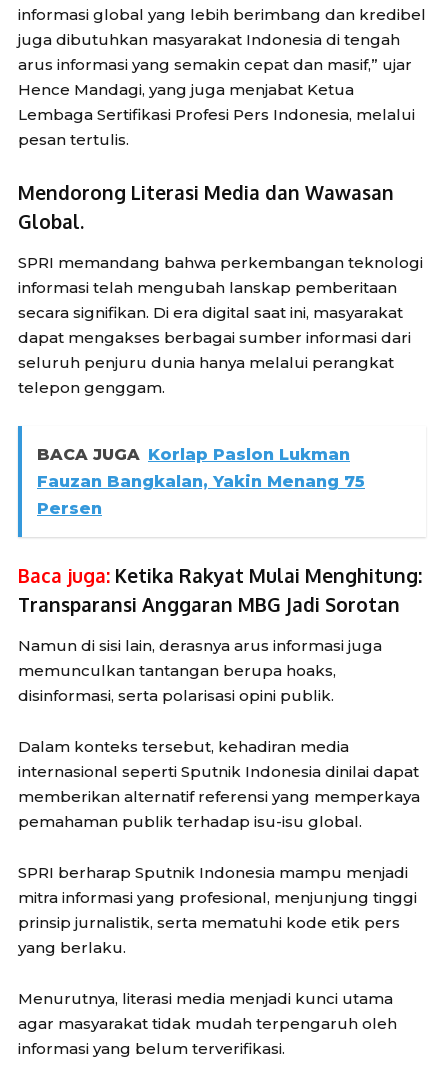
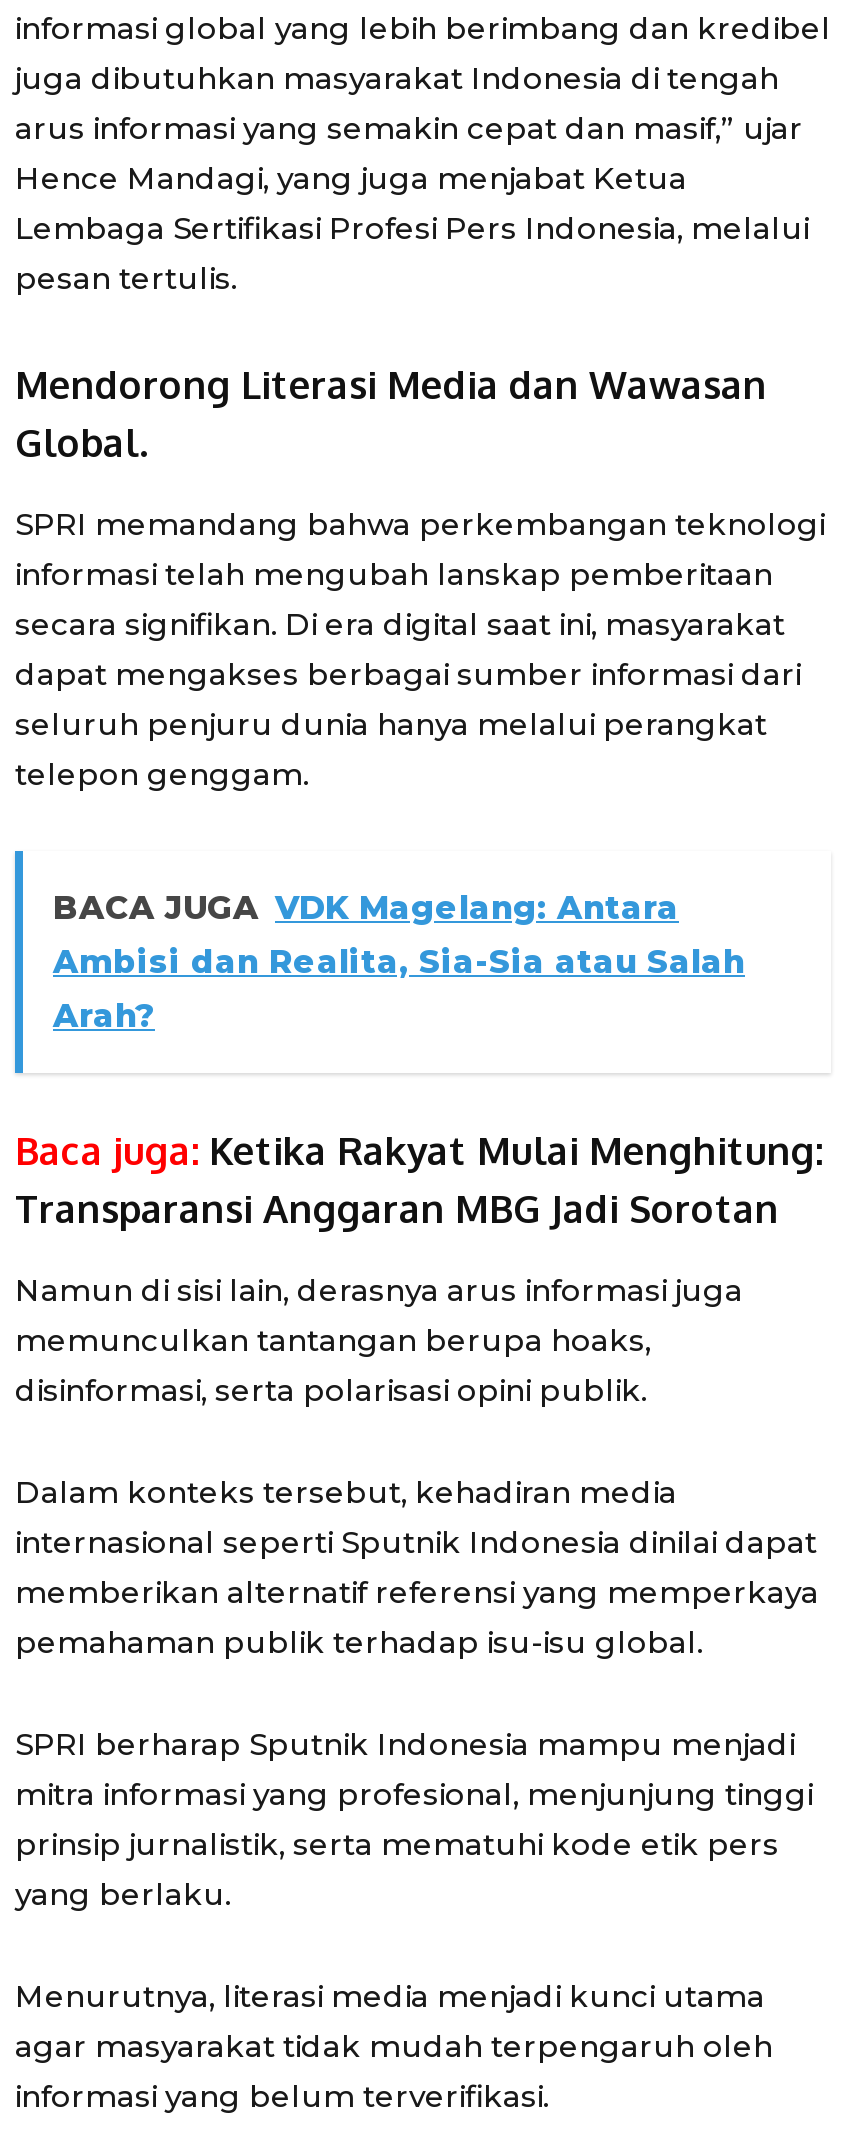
[37,445,365,518] BACA JUGA Korlap Paslon Lukman | Fauzan Bangkalan, Yakin Menang 75 | Persen -> [53,889,745,1035] BACA JUGA VDK Magelang: Antara | Ambisi dan Realita, Sia-Sia atau Salah | Arah?

